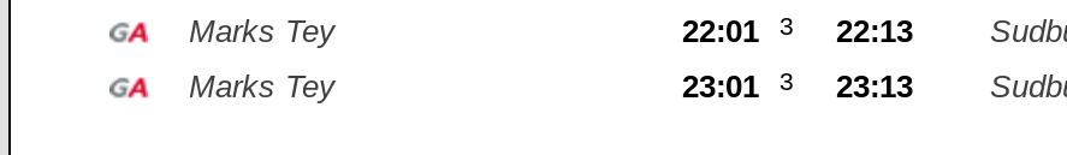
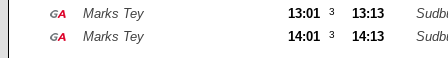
[682,13,759,49] 22:01 -> [288,6,320,21] 13:01
[836,13,913,49] 22:13 -> [352,6,384,21] 13:13
[682,68,759,105] 23:01 -> [288,29,320,44] 14:01
[836,68,913,105] 23:13 -> [352,29,384,44] 14:13

